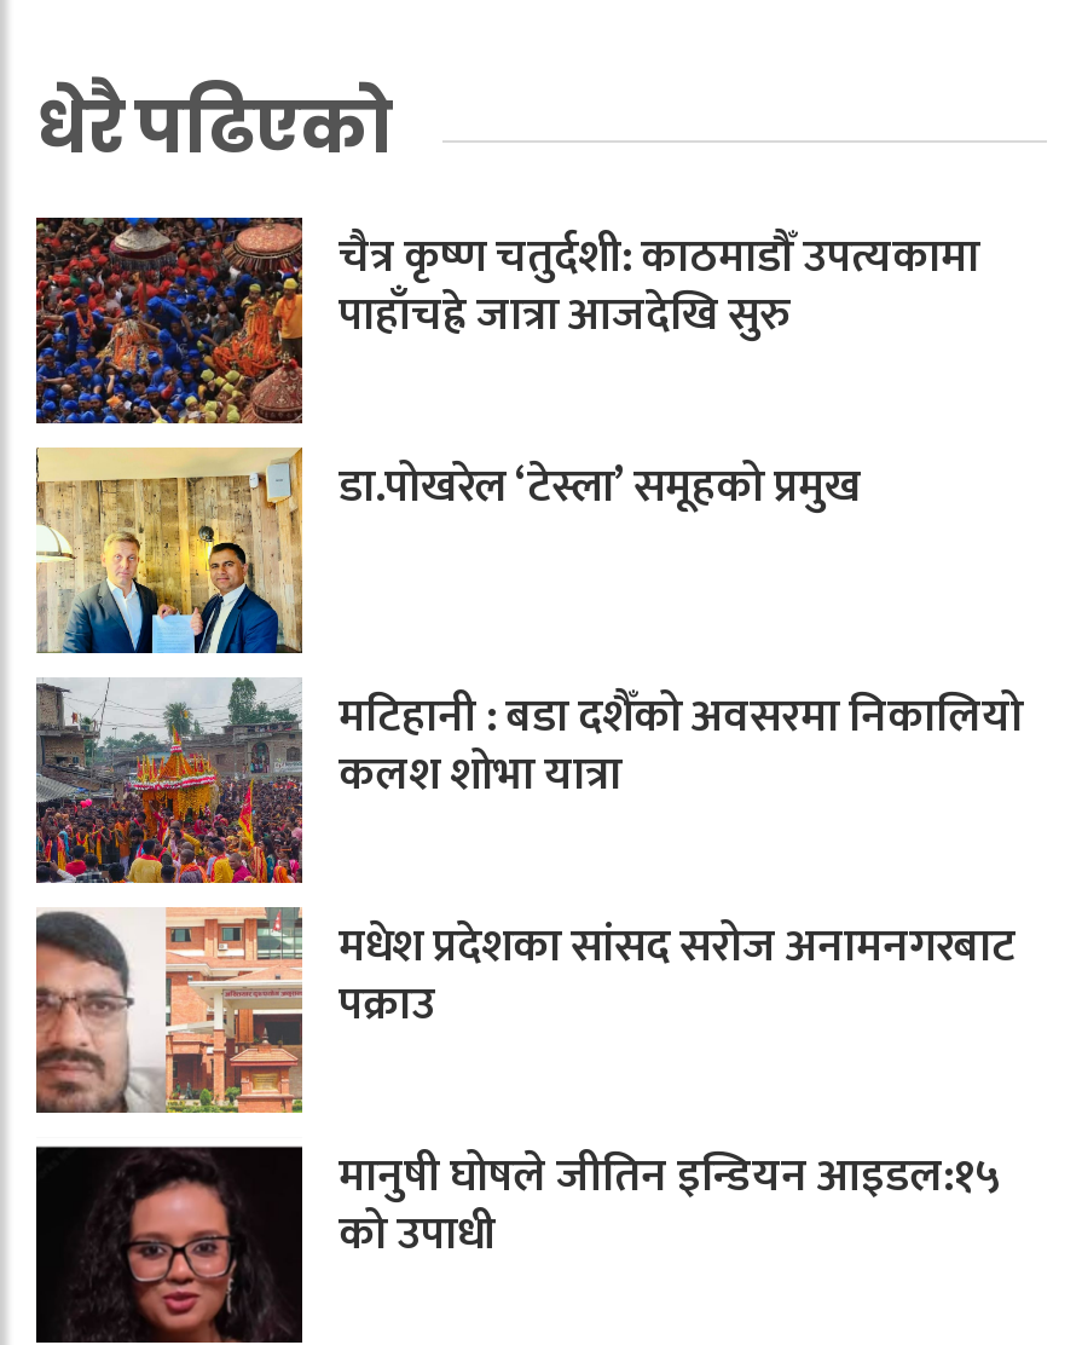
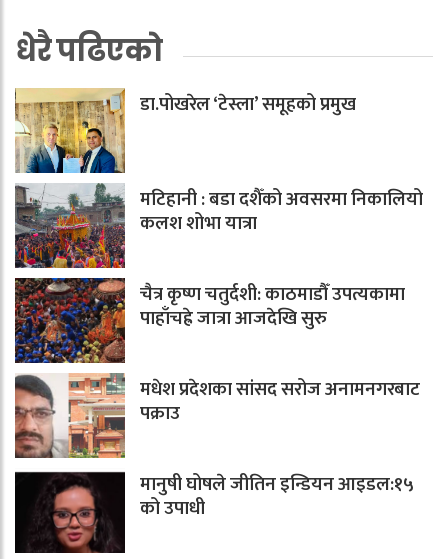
moved [34,214,979,427] -> [15,277,405,364]: [image] | चैत्र कृष्ण चतुर्दशी: काठमाडौँ उपत्यकामा | पाहाँचह्रे जात्रा आजदेखि सुरु
moved [339,449,1023,812] -> [140,89,423,239]: डा.पोखरेल ‘टेस्ला’ समूहको प्रमुख | मटिहानी : बडा दशैँको अवसरमा निकालियो | कलश शोभा यात्रा

